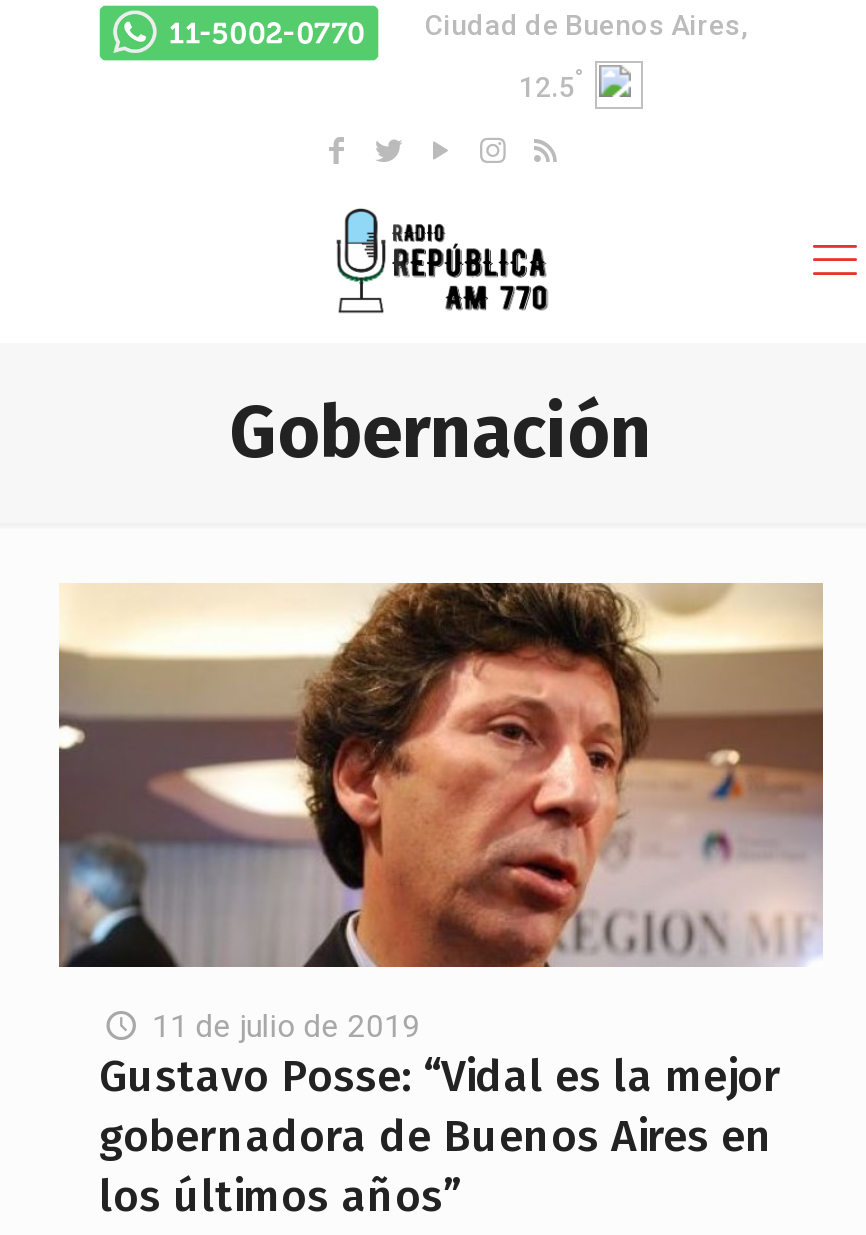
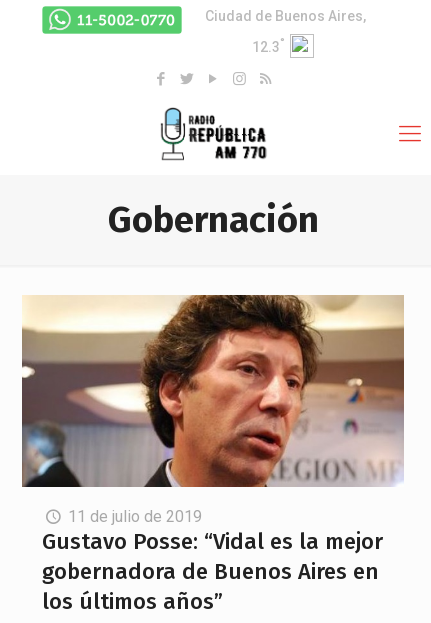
[519,64,585,103] 12.5° -> [252,35,285,55] 12.3°

